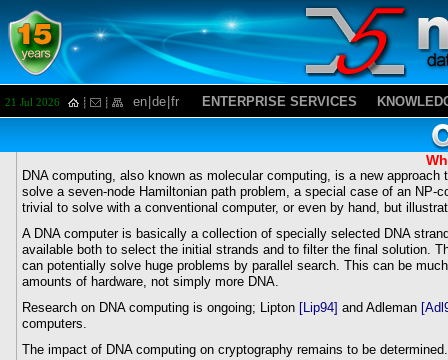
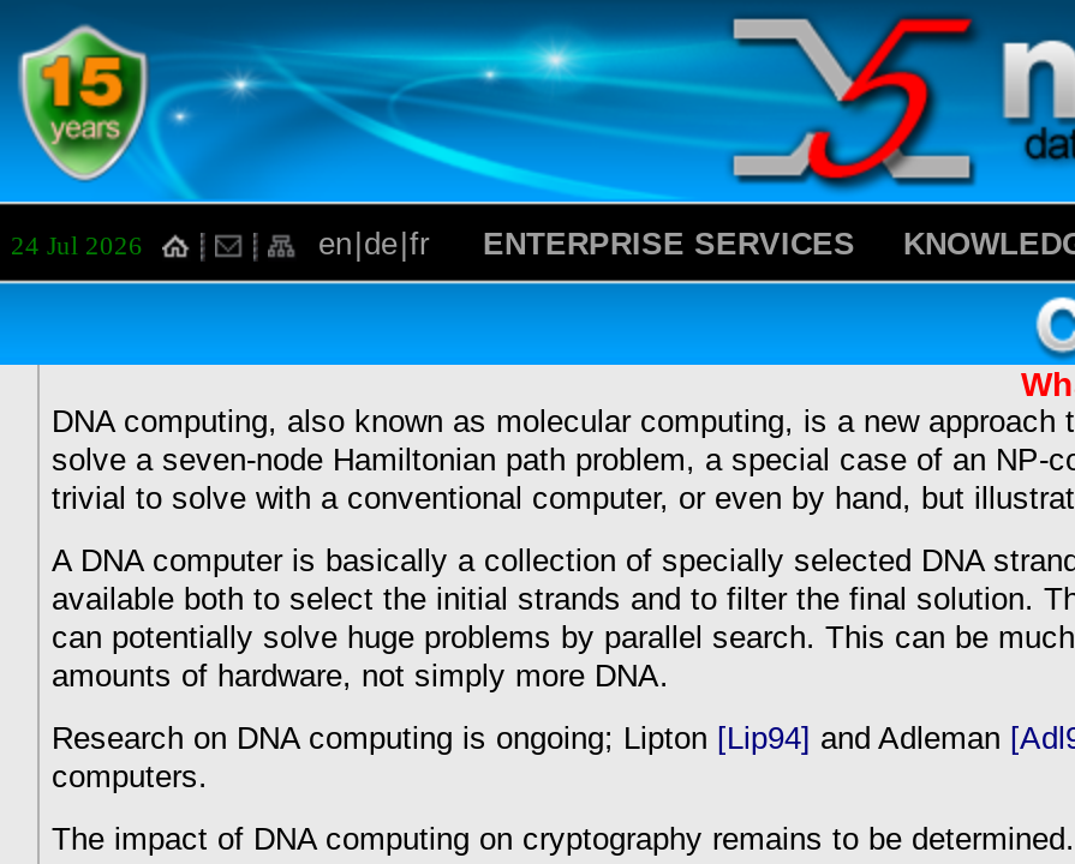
[5,96,63,108] 21 Jul 2026 -> [11,230,150,259] 24 Jul 2026

